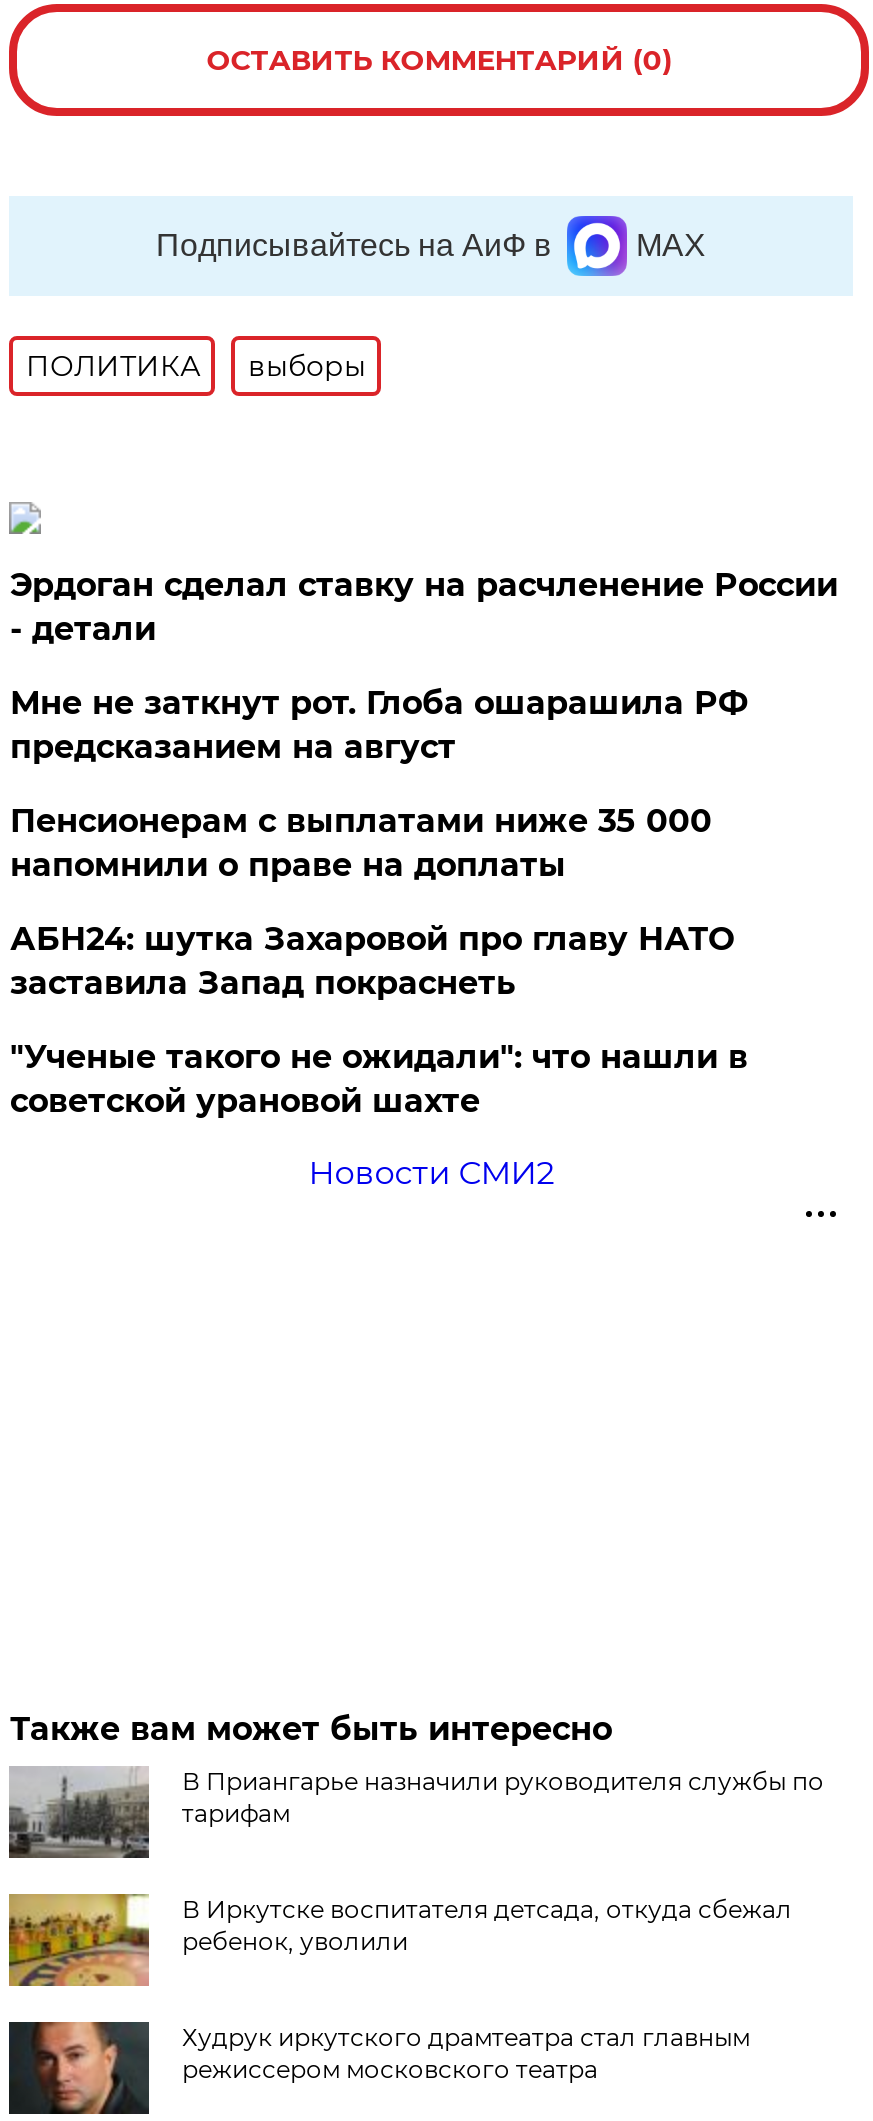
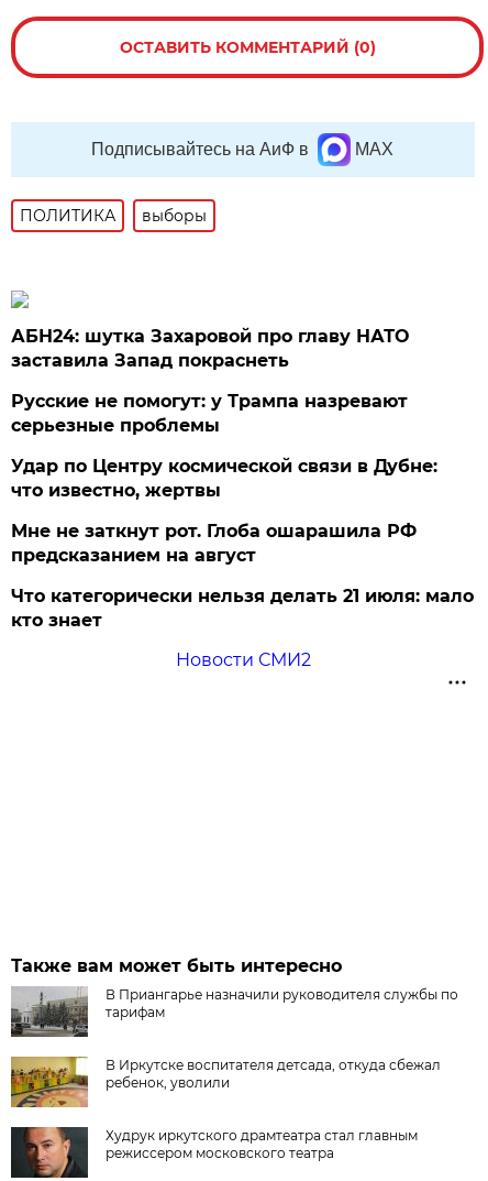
[10,566,838,884] Эрдоган сделал ставку на расчленение России | - детали | Пенсионерам с выплатами ниже 35 000 | напомнили о праве на доплаты -> none
moved [10,684,748,766] -> [11,521,417,566]: Мне не заткнут рот. Глоба ошарашила РФ | предсказанием на август
moved [10,920,734,1002] -> [11,326,409,371]: АБН24: шутка Захаровой про главу НАТО | заставила Запад покраснеть
[10,1038,748,1120] "Ученые такого не ожидали": что нашли в | советской урановой шахте -> [11,391,474,631] Русские не помогут: у Трампа назревают | серьезные проблемы | Удар по Центру космической связи в Дубне: | что известно, жертвы | Что категорически нельзя делать 21 июля: мало | кто знает

